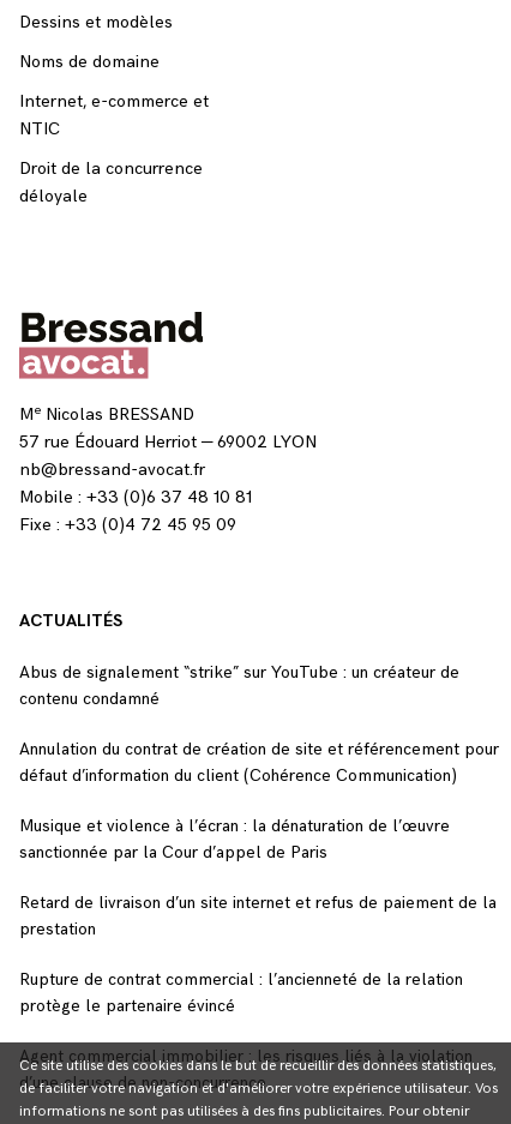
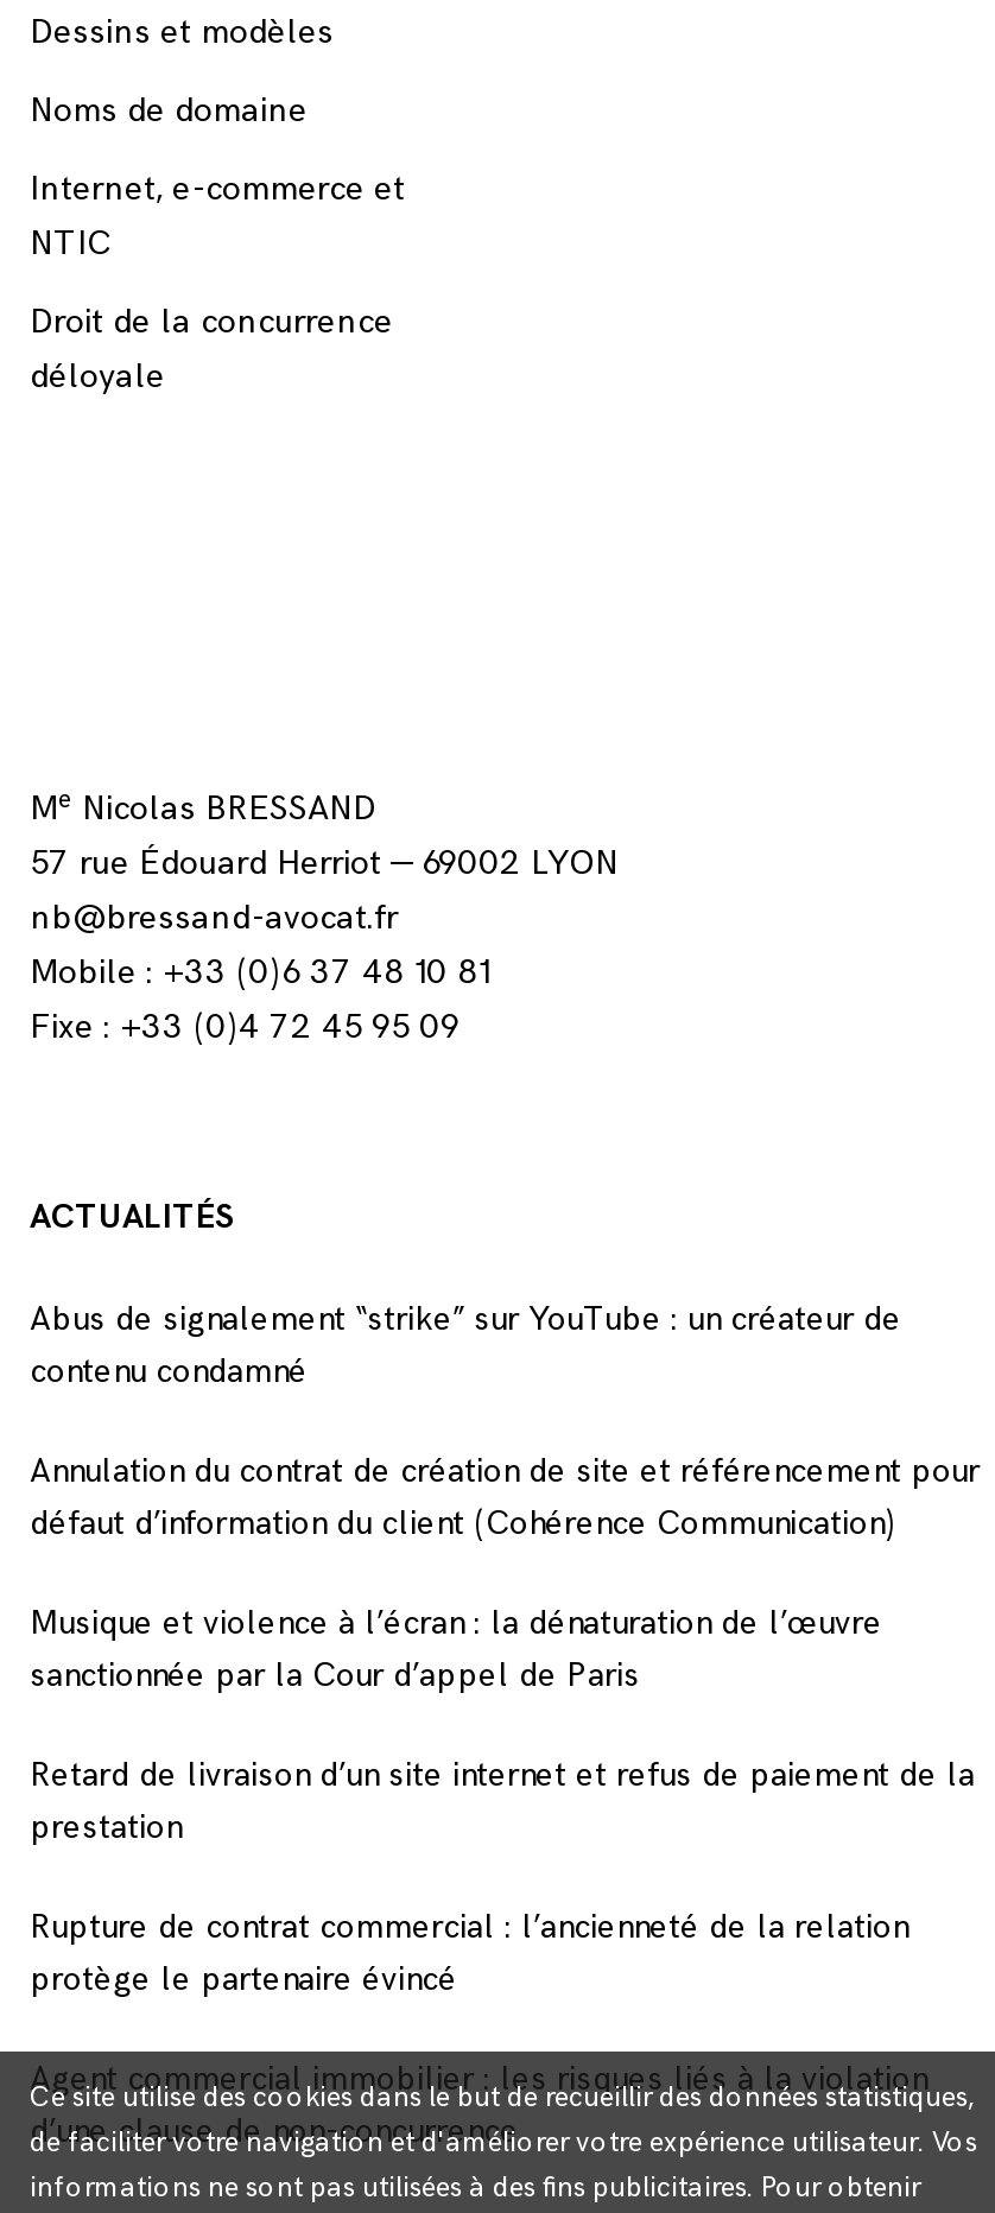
[18,311,204,380] [image] -> none

